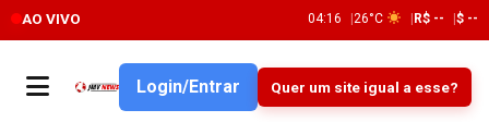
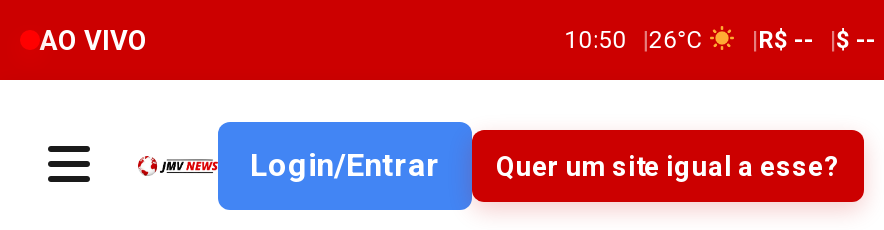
[308,11,342,26] 04:16 -> [565,26,627,54] 10:50

